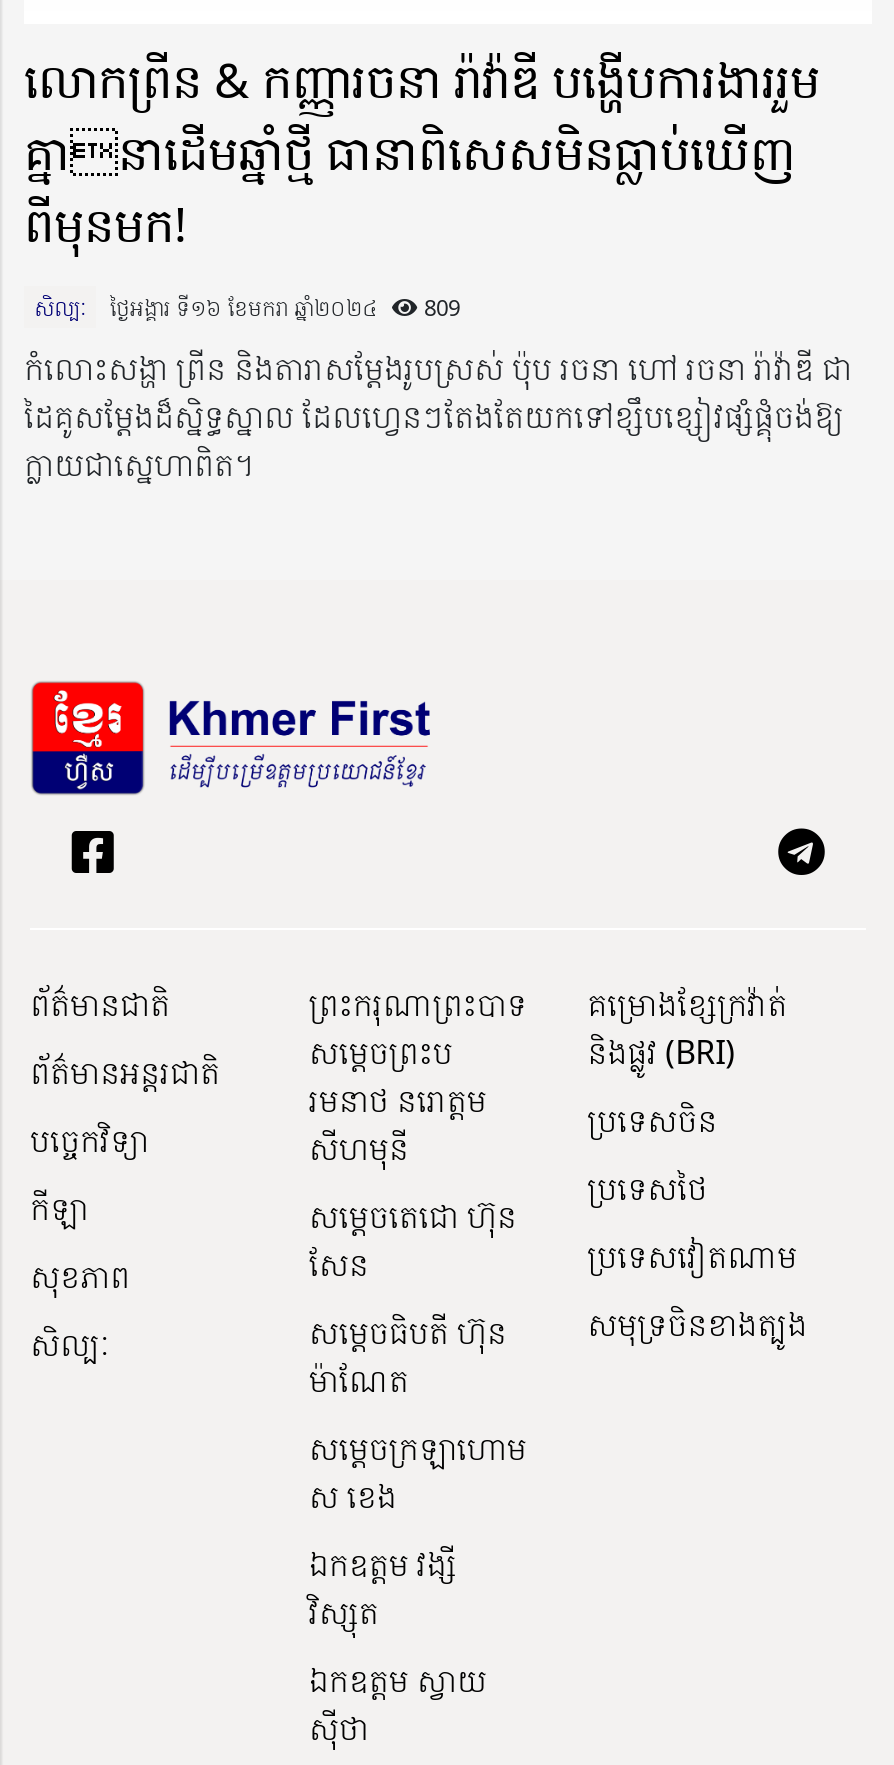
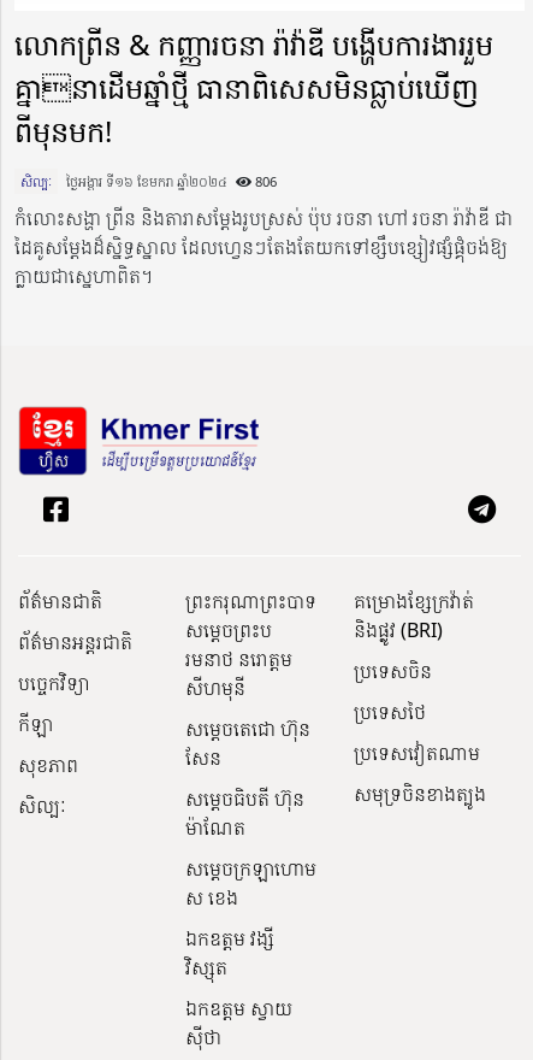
[418,292,460,322] 809 -> [251,172,277,190] 806

